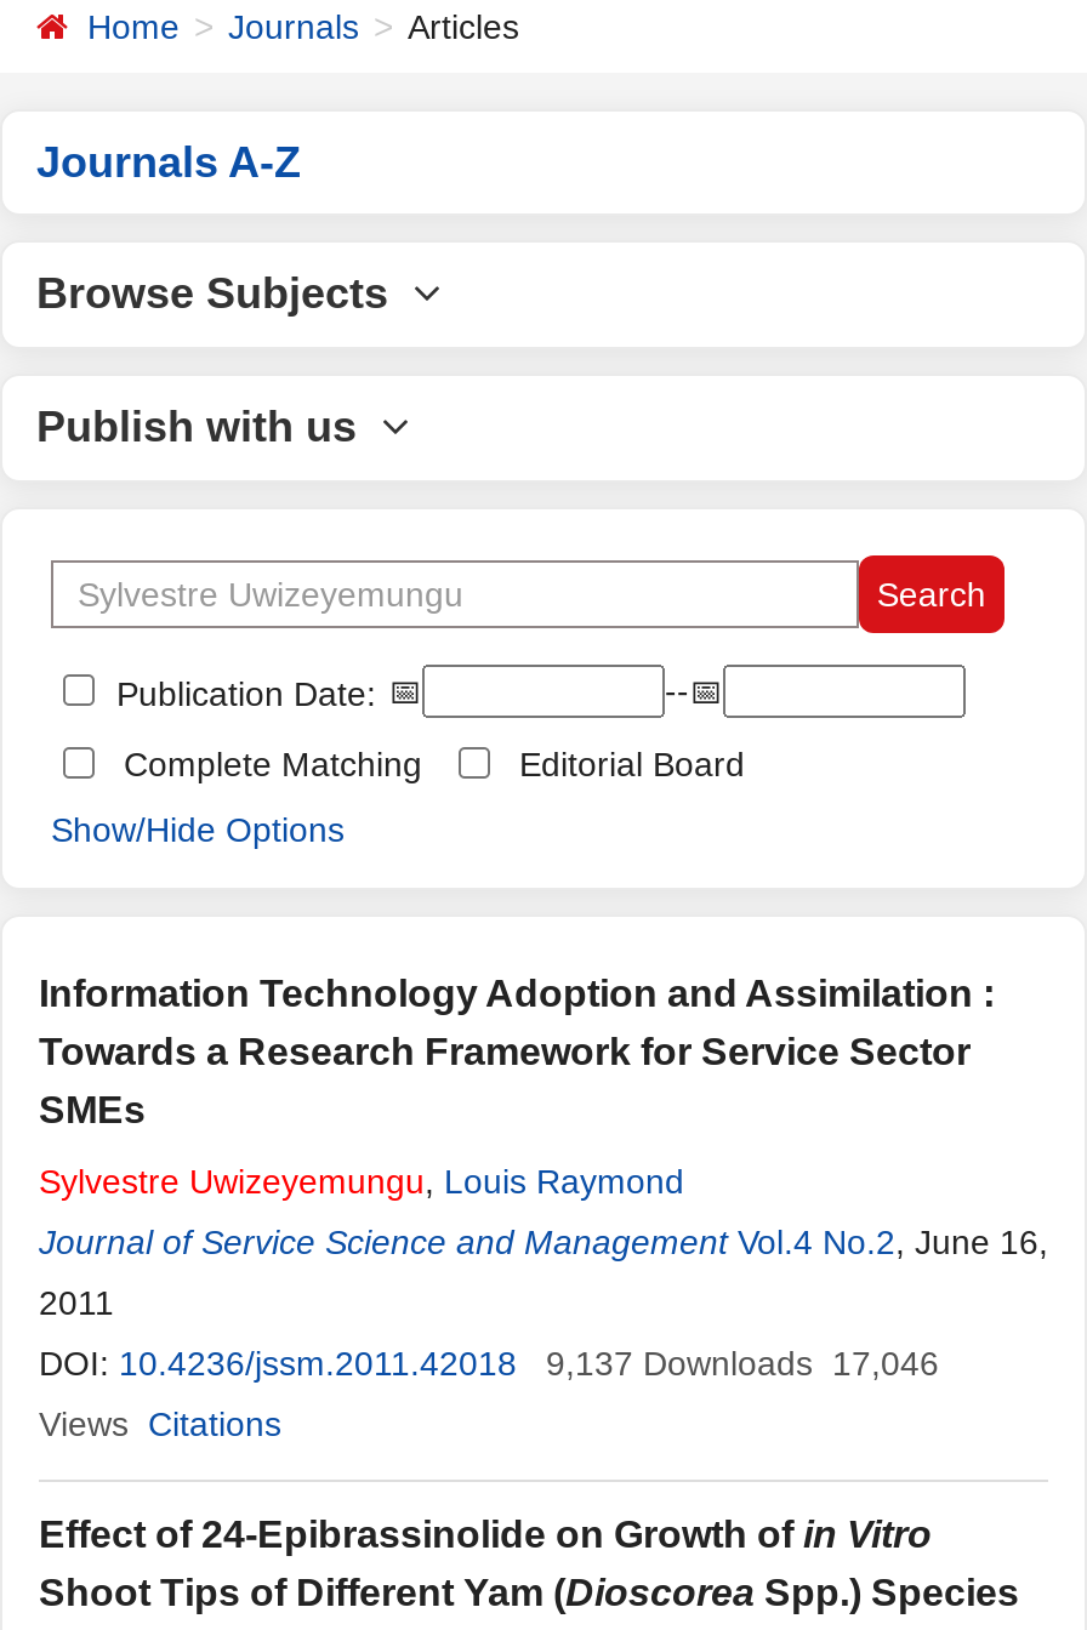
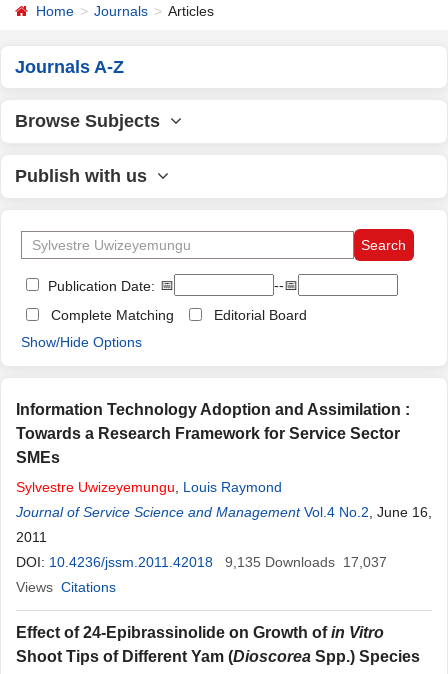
[39,1344,939,1383] DOI: 10.4236/jssm.2011.42018 9,137 Downloads 17,046 -> [16,554,387,570] DOI: 10.4236/jssm.2011.42018 9,135 Downloads 17,037

